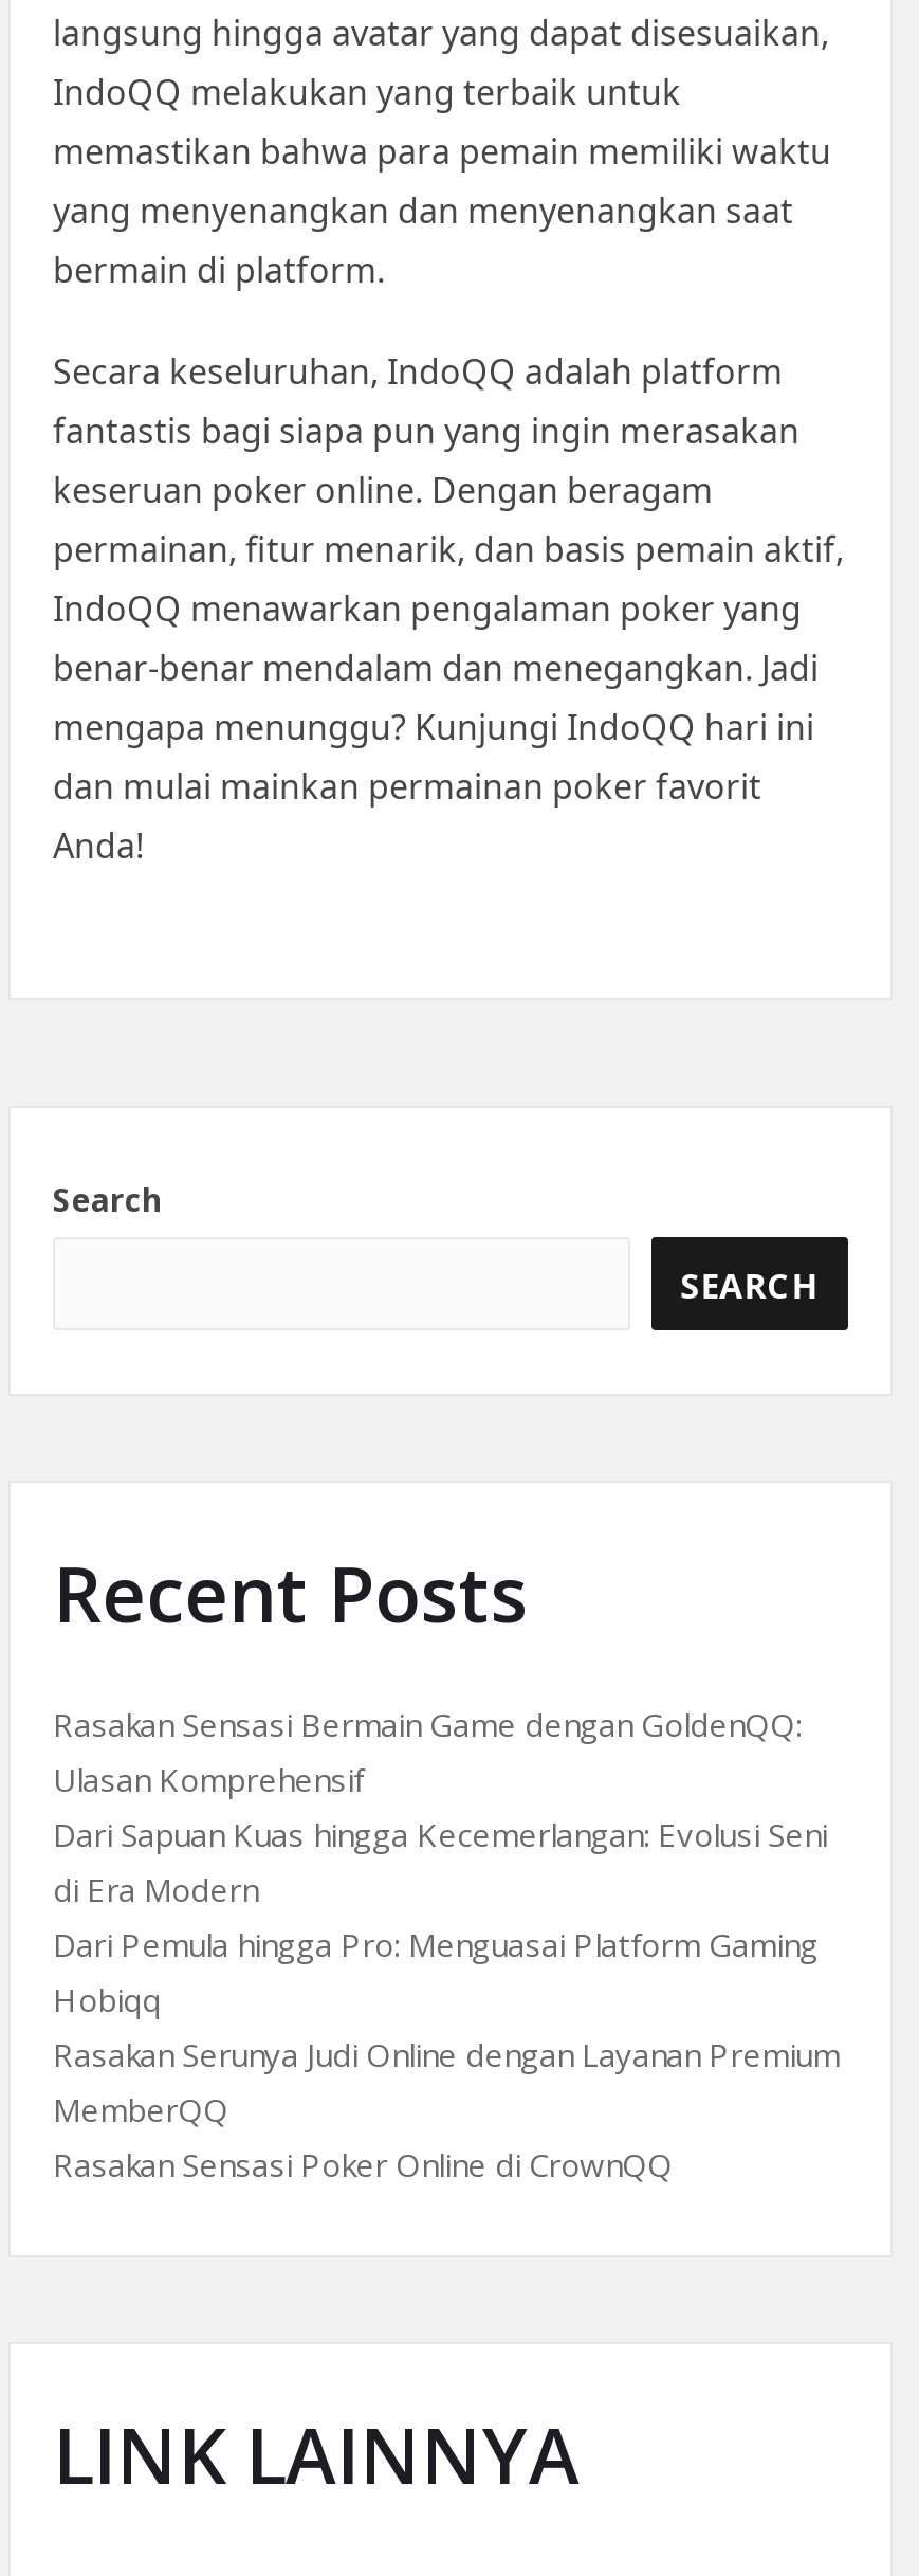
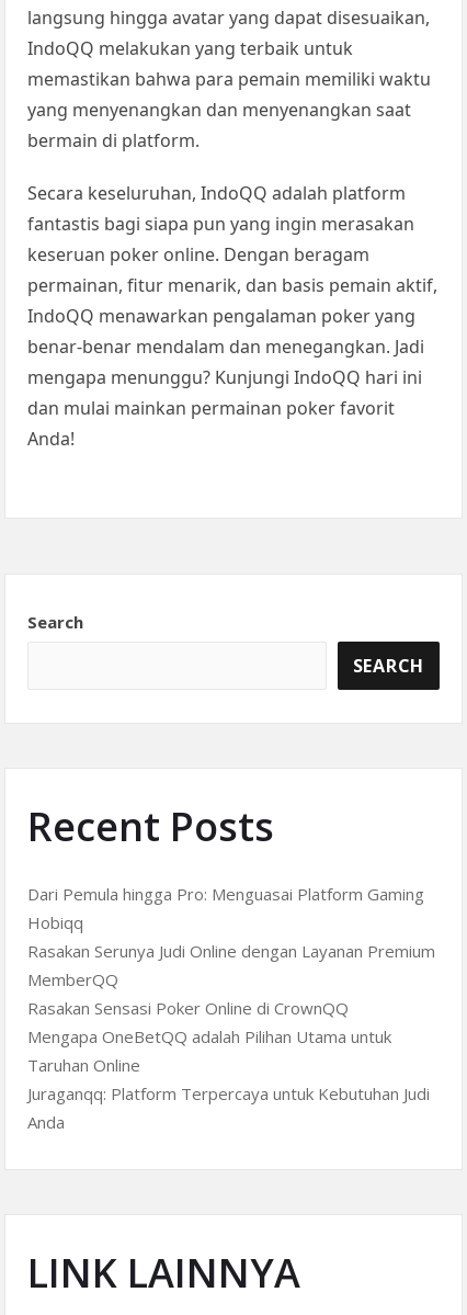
[53,1704,827,1911] Rasakan Sensasi Bermain Game dengan GoldenQQ: | Ulasan Komprehensif | Dari Sapuan Kuas hingga Kecemerlangan: Evolusi Seni | di Era Modern -> none
moved [53,1924,840,2186] -> [27,883,435,1019]: Dari Pemula hingga Pro: Menguasai Platform Gaming | Hobiqq | Rasakan Serunya Judi Online dengan Layanan Premium | MemberQQ | Rasakan Sensasi Poker Online di CrownQQ
none -> [27,1025,430,1133] Mengapa OneBetQQ adalah Pilihan Utama untuk | Taruhan Online | Juraganqq: Platform Terpercaya untuk Kebutuhan Judi | Anda

